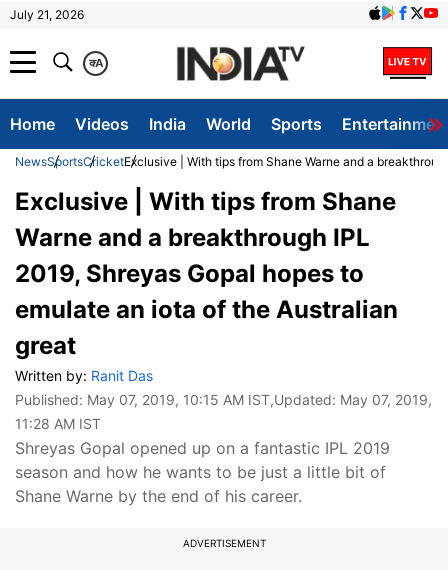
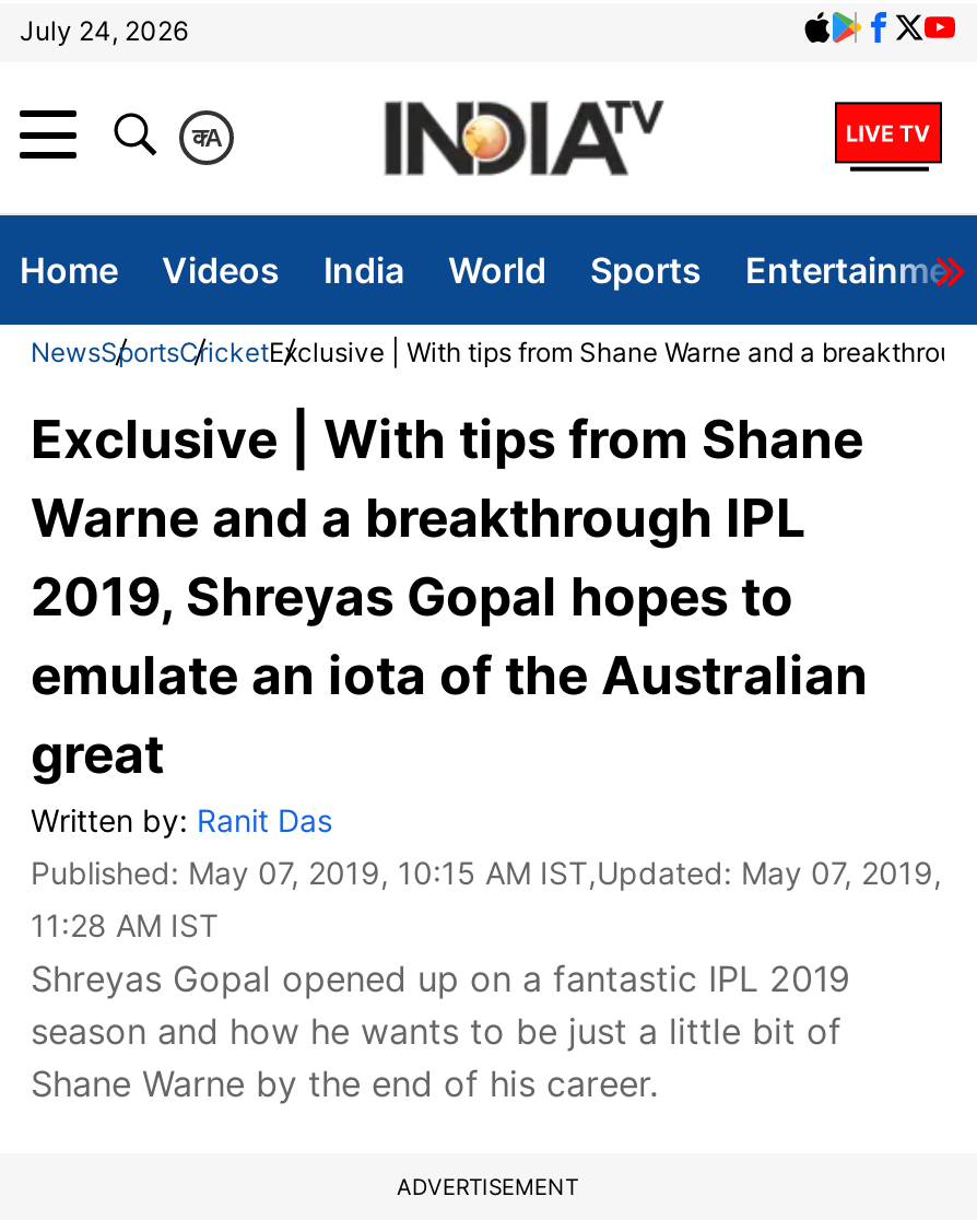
[10,7,84,22] July 21, 2026 -> [20,14,188,47] July 24, 2026

